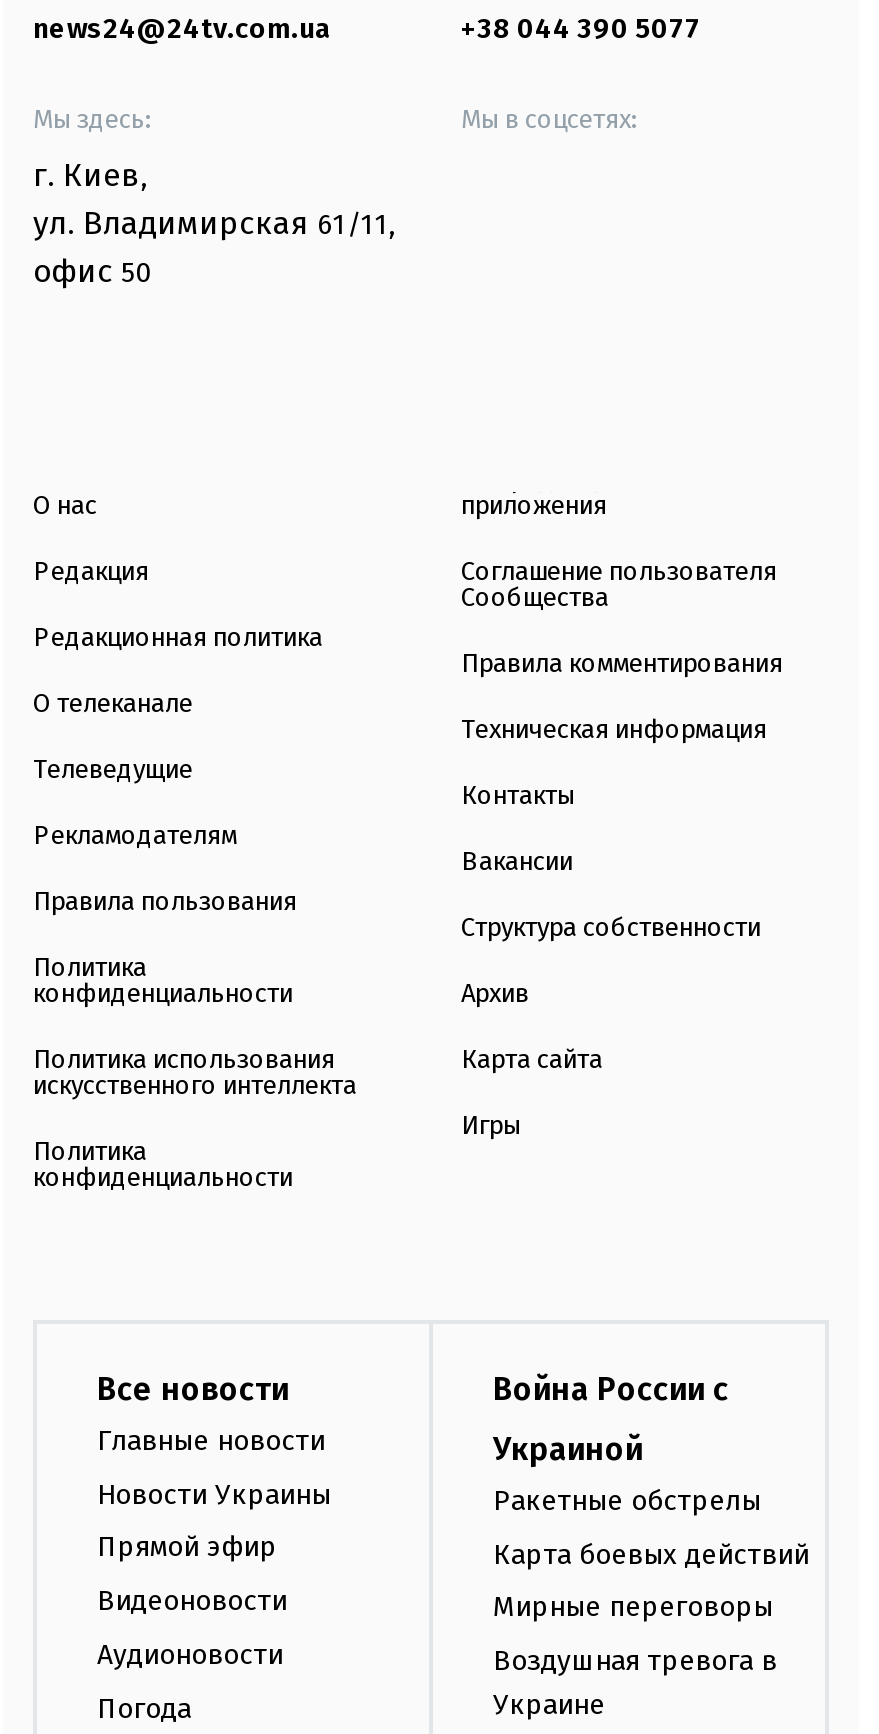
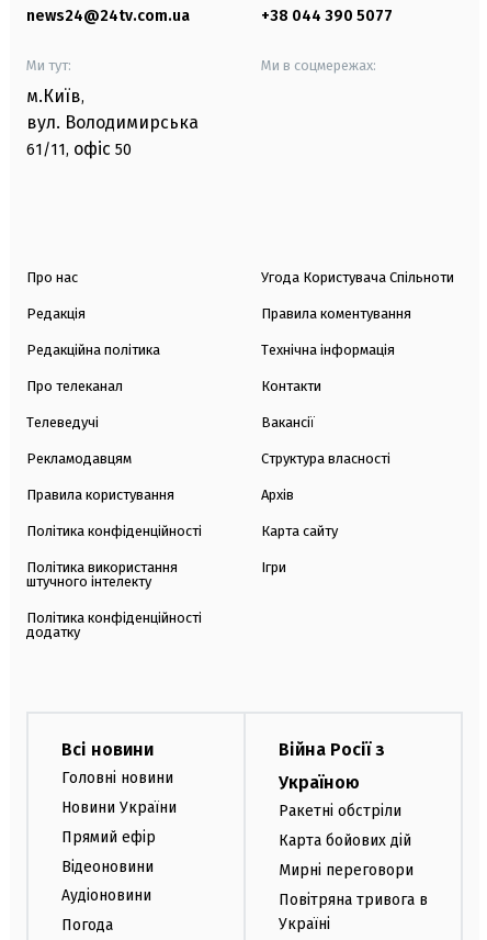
[33,103,395,289] Мы здесь: | г. Киев, | ул. Владимирская 61/11, | офис 50 -> [26,57,199,159] Ми тут: | м.Київ, | вул. Володимирська | 61/11, офіс 50
[461,103,637,133] Мы в соцсетях: -> [261,57,376,74] Ми в соцмережах:
[33,489,357,1191] О нас | Редакция | Редакционная политика | О телеканале | Телеведущие | Рекламодателям | Правила пользования | Политика | конфиденциальности | Политика использования | искусственного интеллекта | Политика | конфиденциальности -> [26,269,202,640] Про нас | Редакція | Редакційна політика | Про телеканал | Телеведучі | Рекламодавцям | Правила користування | Політика конфіденційності | Політика використання | штучного інтелекту | Політика конфіденційності | додатку
[461,489,783,1139] приложения | Соглашение пользователя | Сообщества | Правила комментирования | Техническая информация | Контакты | Вакансии | Структура собственности | Архив | Карта сайта | Игры -> [261,269,454,576] Угода Користувача Спільноти | Правила коментування | Технічна інформація | Контакти | Вакансії | Структура власності | Архів | Карта сайту | Ігри
[97,1369,331,1672] Все новости | Главные новости | Новости Украины | Прямой эфир | Видеоновости | Аудионовости -> [61,739,177,905] Всі новини | Головні новини | Новини України | Прямий ефір | Відеоновини | Аудіоновини
[493,1369,729,1407] Война России с -> [279,739,385,760] Війна Росії з
[493,1429,761,1517] Украиной | Ракетные обстрелы -> [279,772,401,820] Україною | Ракетні обстріли
[493,1537,809,1571] Карта боевых действий -> [279,831,411,850] Карта бойових дій
[493,1590,773,1624] Мирные переговоры -> [279,861,414,879] Мирні переговори
[493,1644,777,1722] Воздушная тревога в | Украине -> [279,890,428,933] Повітряна тривога в | Україні

